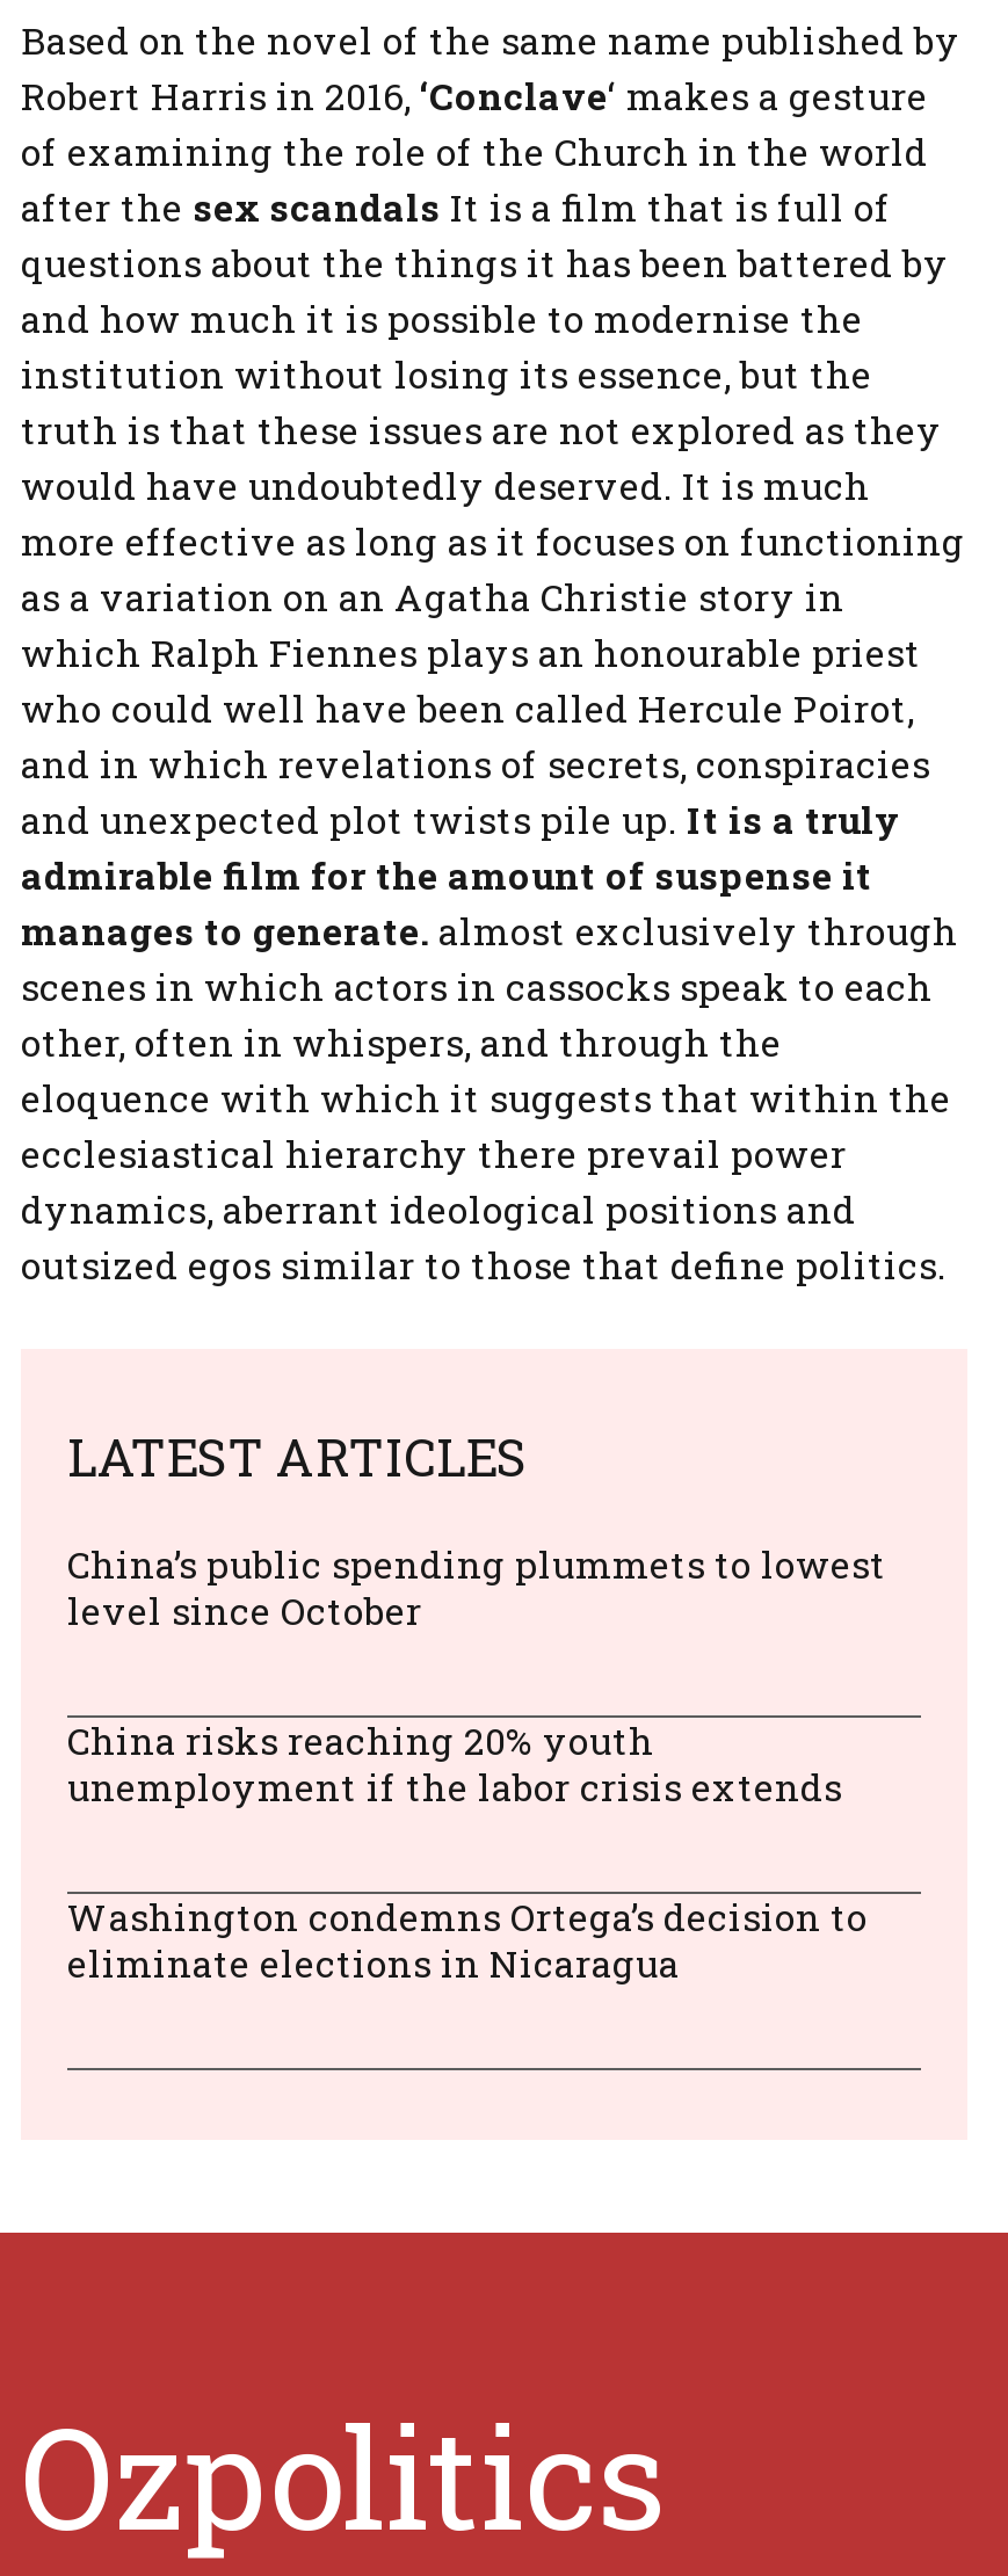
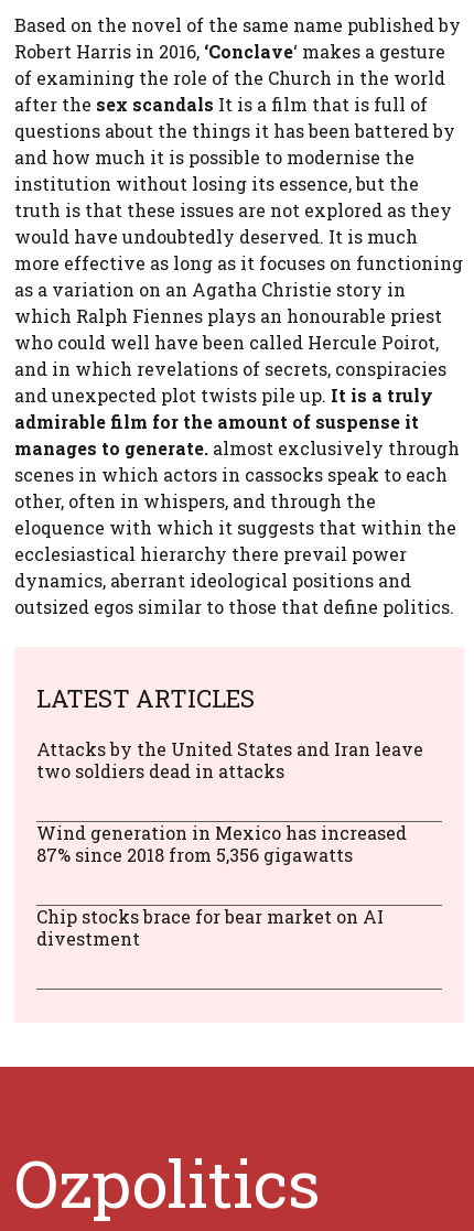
[67,1538,886,1633] China’s public spending plummets to lowest | level since October -> [36,738,423,783] Attacks by the United States and Iran leave | two soldiers dead in attacks
[67,1714,842,1809] China risks reaching 20% youth | unemployment if the labor crisis extends -> [36,822,407,867] Wind generation in Mexico has increased | 87% since 2018 from 5,356 gigawatts
[67,1891,868,1986] Washington condemns Ortega’s decision to | eliminate elections in Nicaragua -> [36,905,384,951] Chip stocks brace for bear market on AI | divestment

